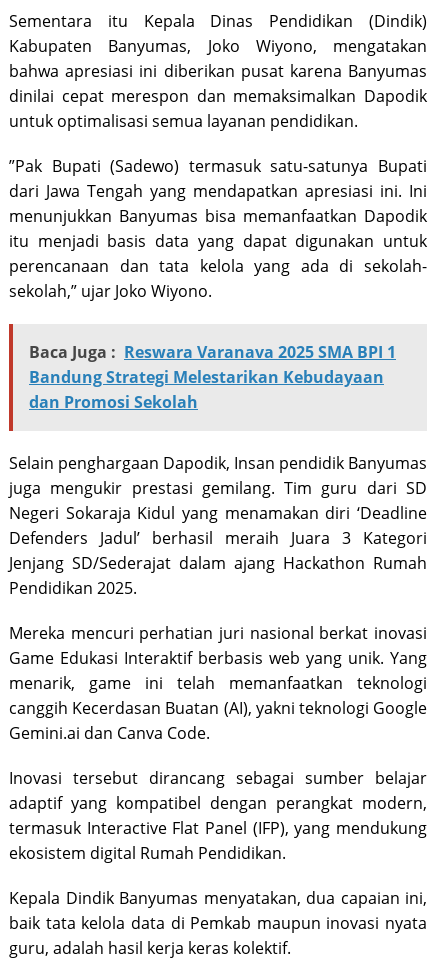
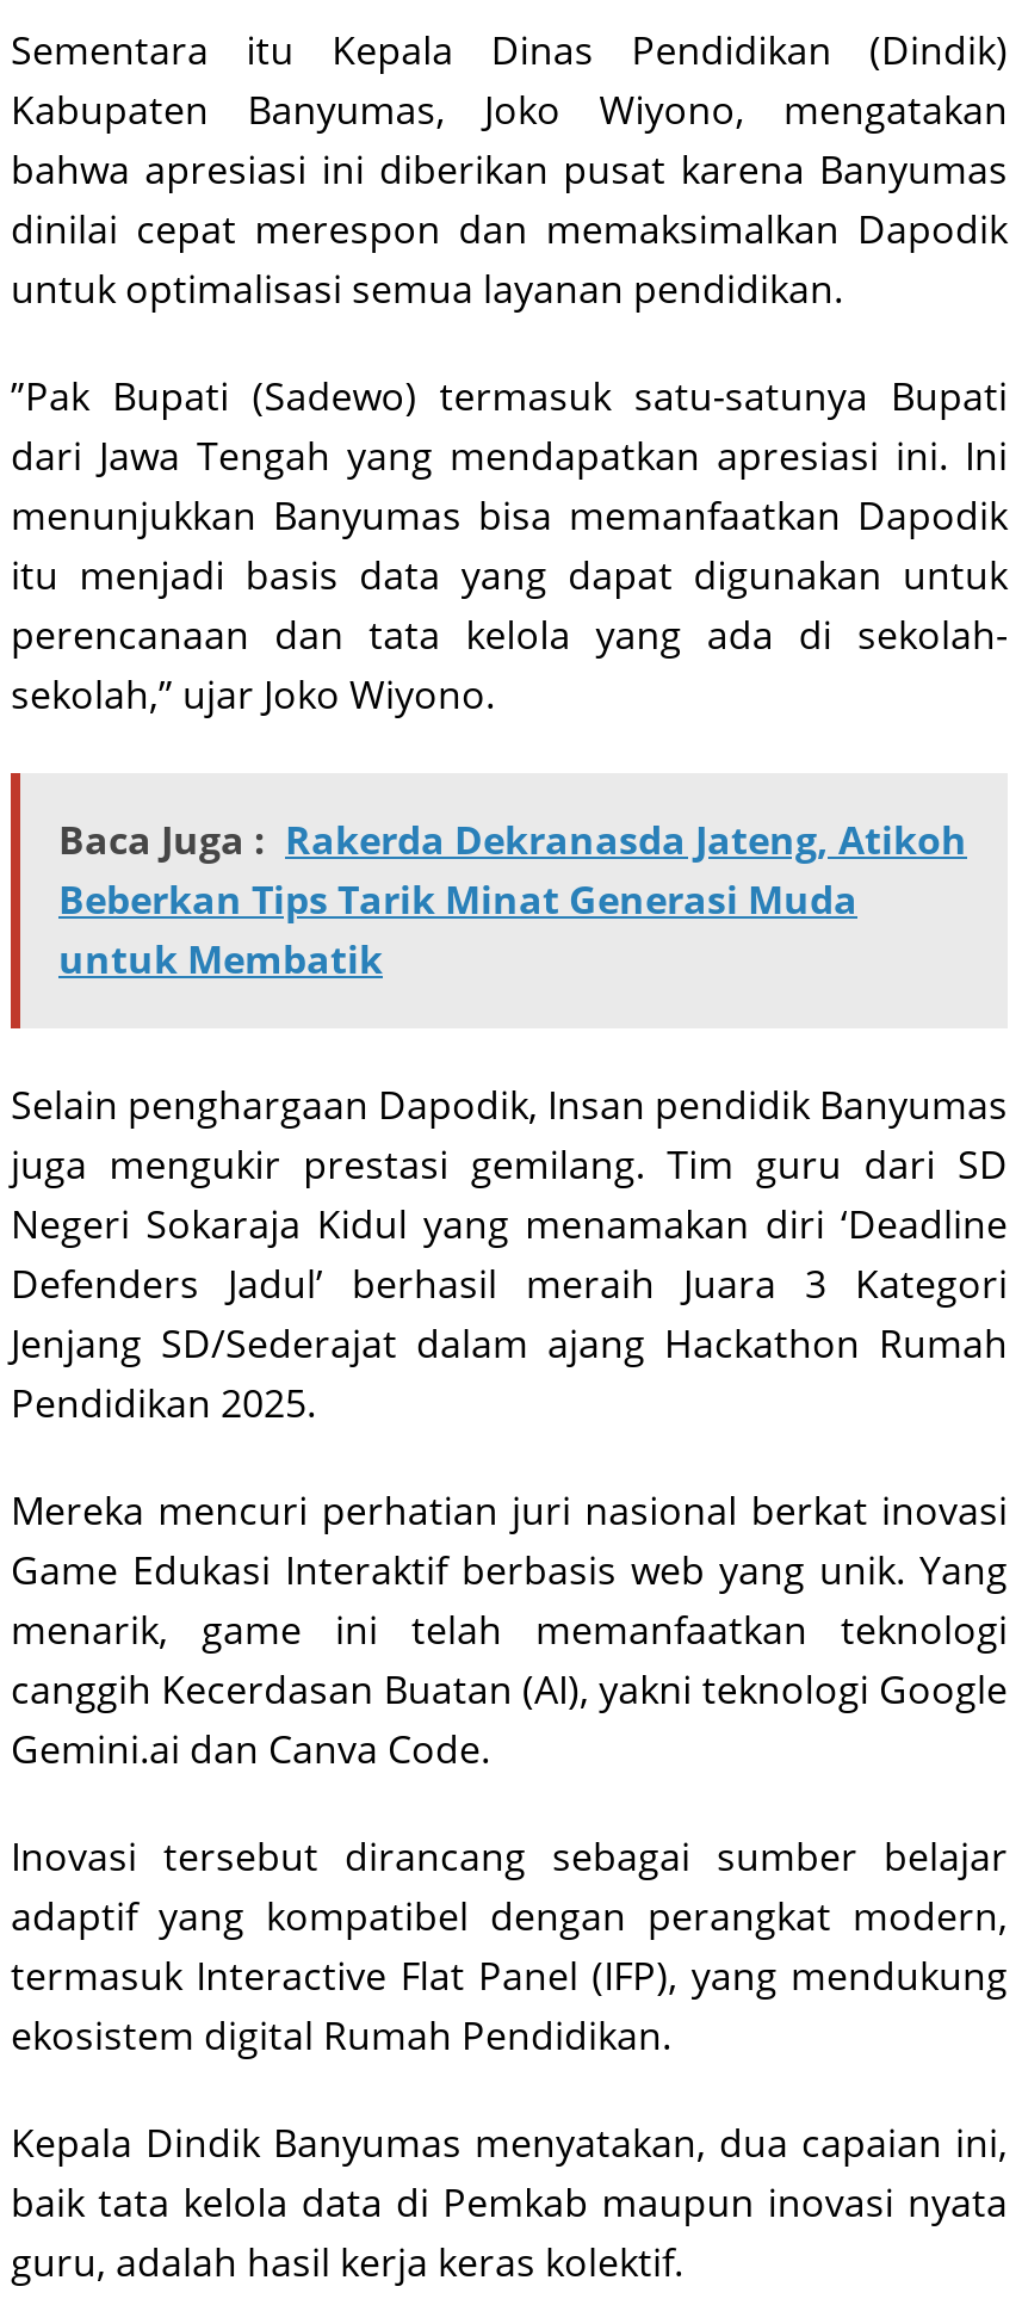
[29,341,396,413] Baca Juga : Reswara Varanava 2025 SMA BPI 1 | Bandung Strategi Melestarikan Kebudayaan | dan Promosi Sekolah -> [58,814,967,986] Baca Juga : Rakerda Dekranasda Jateng, Atikoh | Beberkan Tips Tarik Minat Generasi Muda | untuk Membatik

